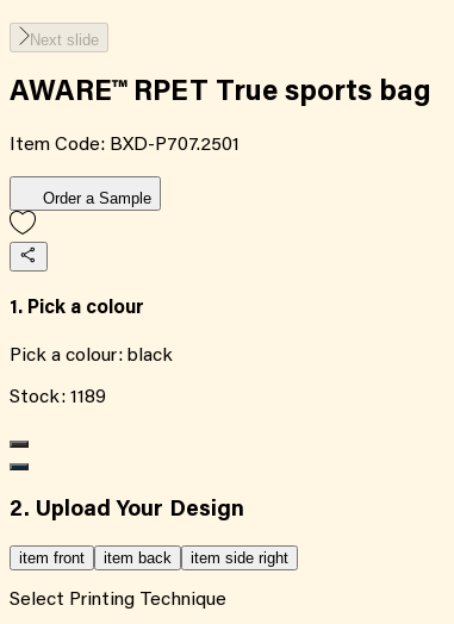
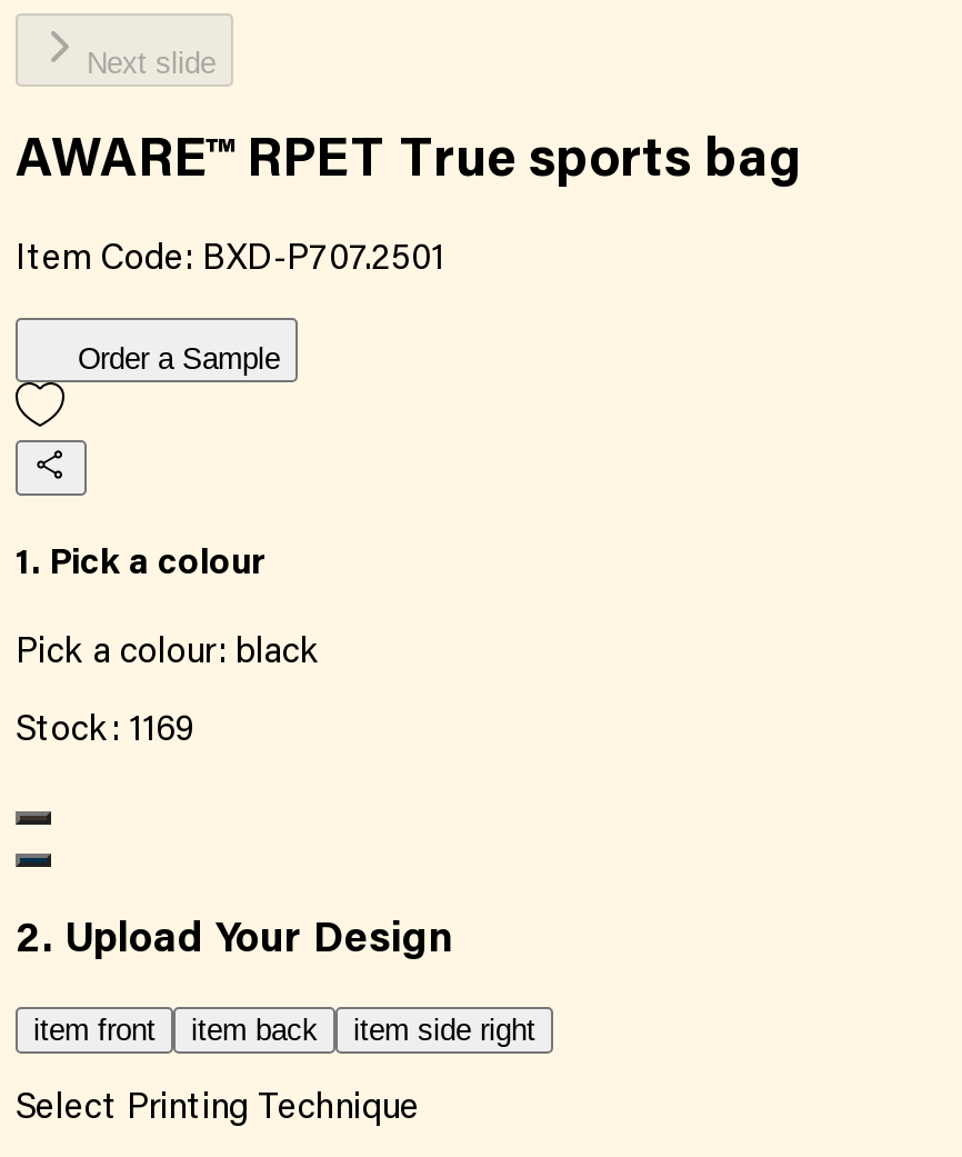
[10,388,106,407] Stock: 1189 -> [16,713,196,749] Stock: 1169

